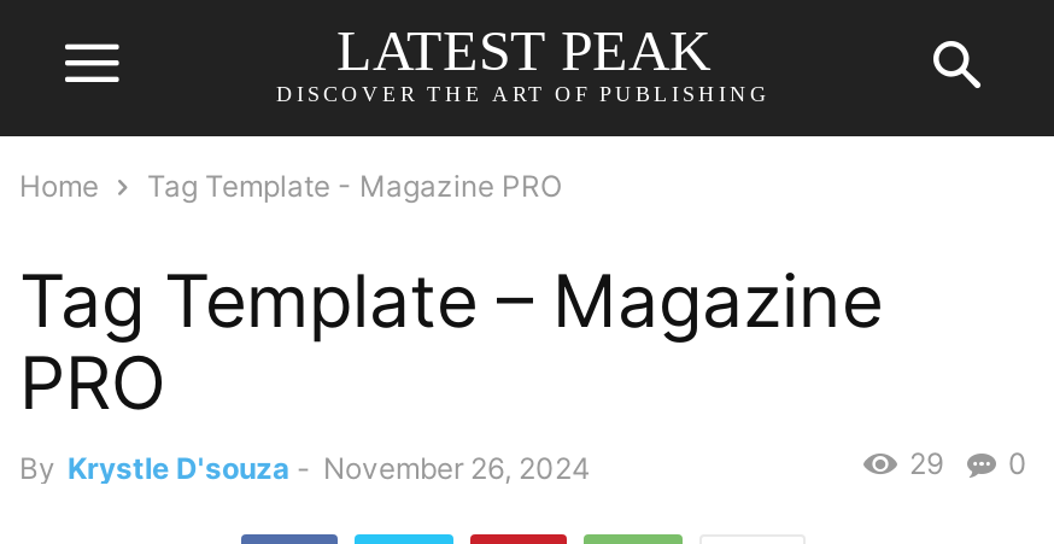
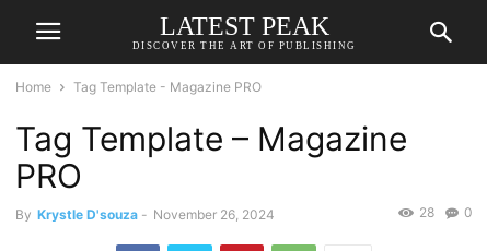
[909,445,1027,481] 29 0 -> [419,204,473,220] 28 0

